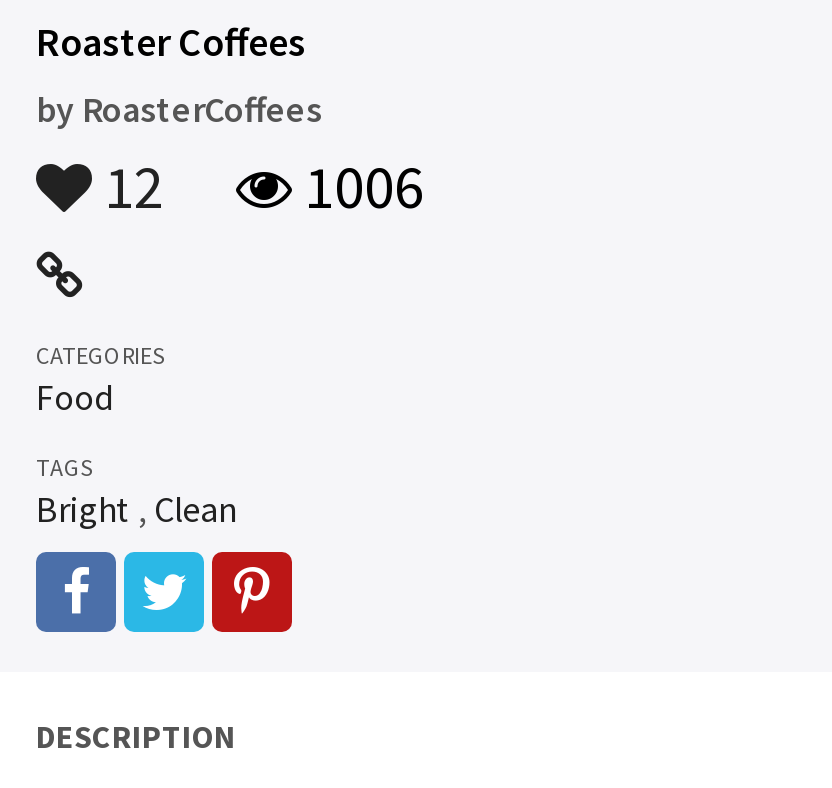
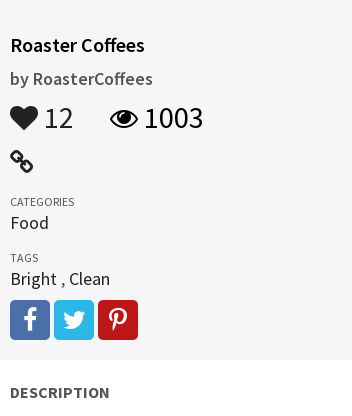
[92,148,424,224] 12 1006 -> [38,98,204,136] 12 1003

